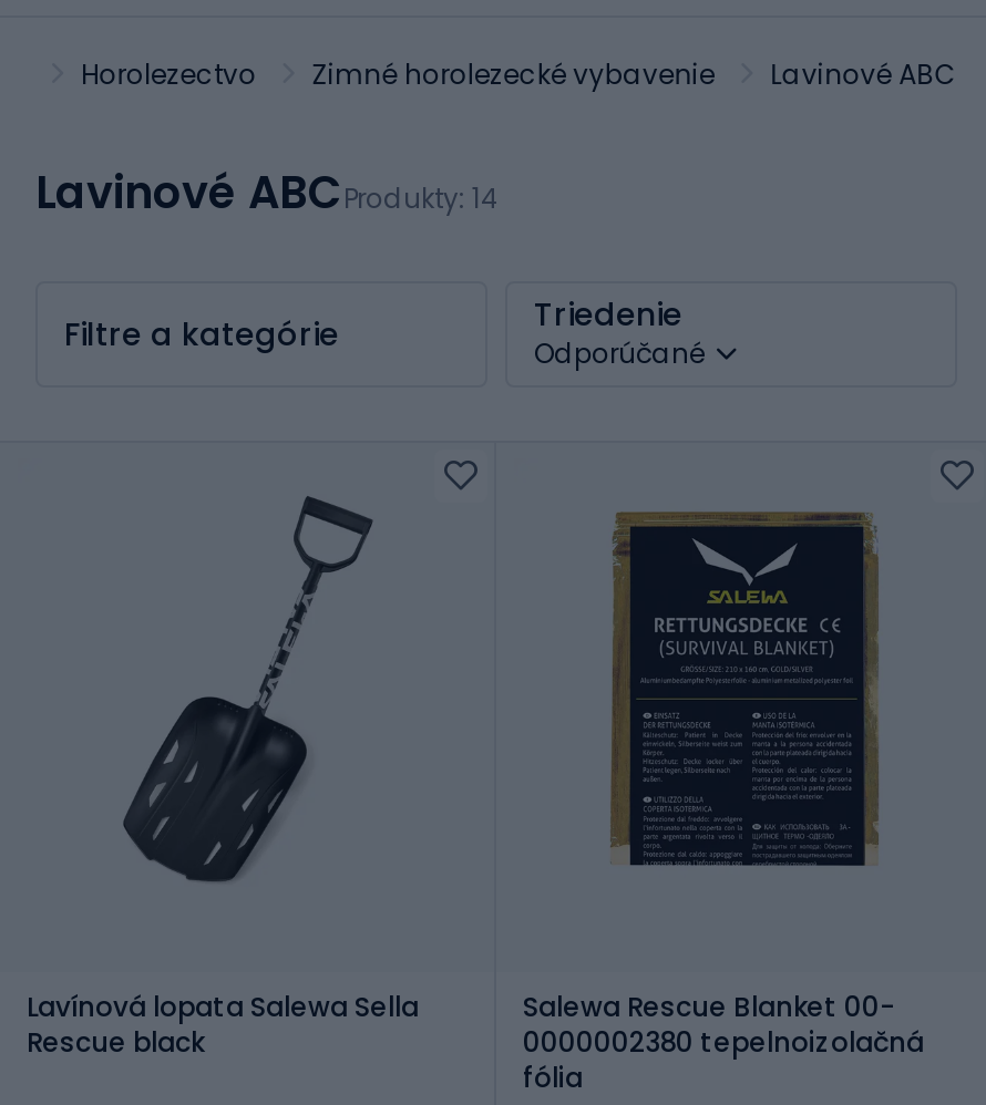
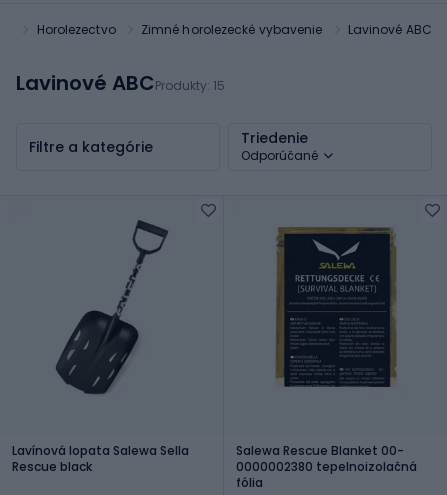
[35,163,499,225] Lavinové ABCProdukty:14 -> [16,69,225,97] Lavinové ABCProdukty:15

